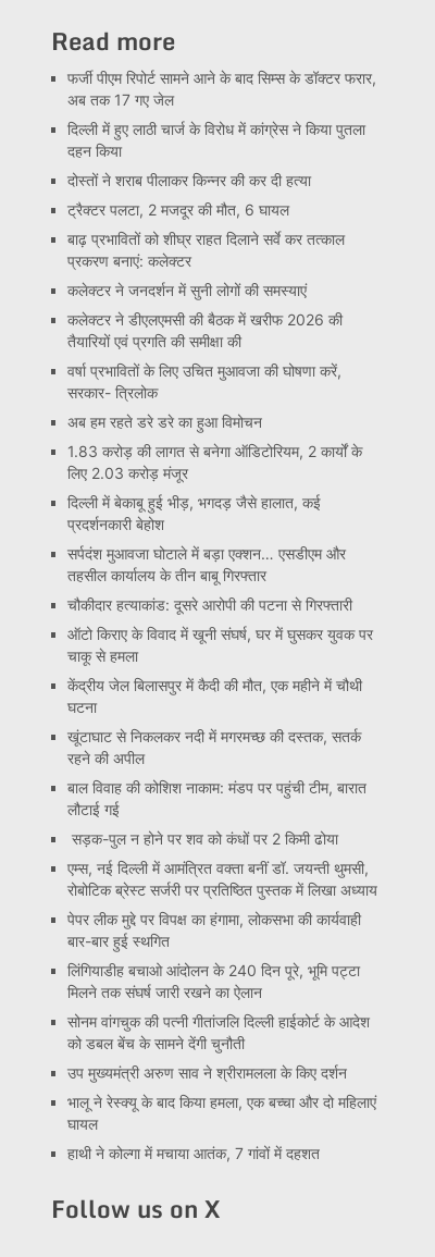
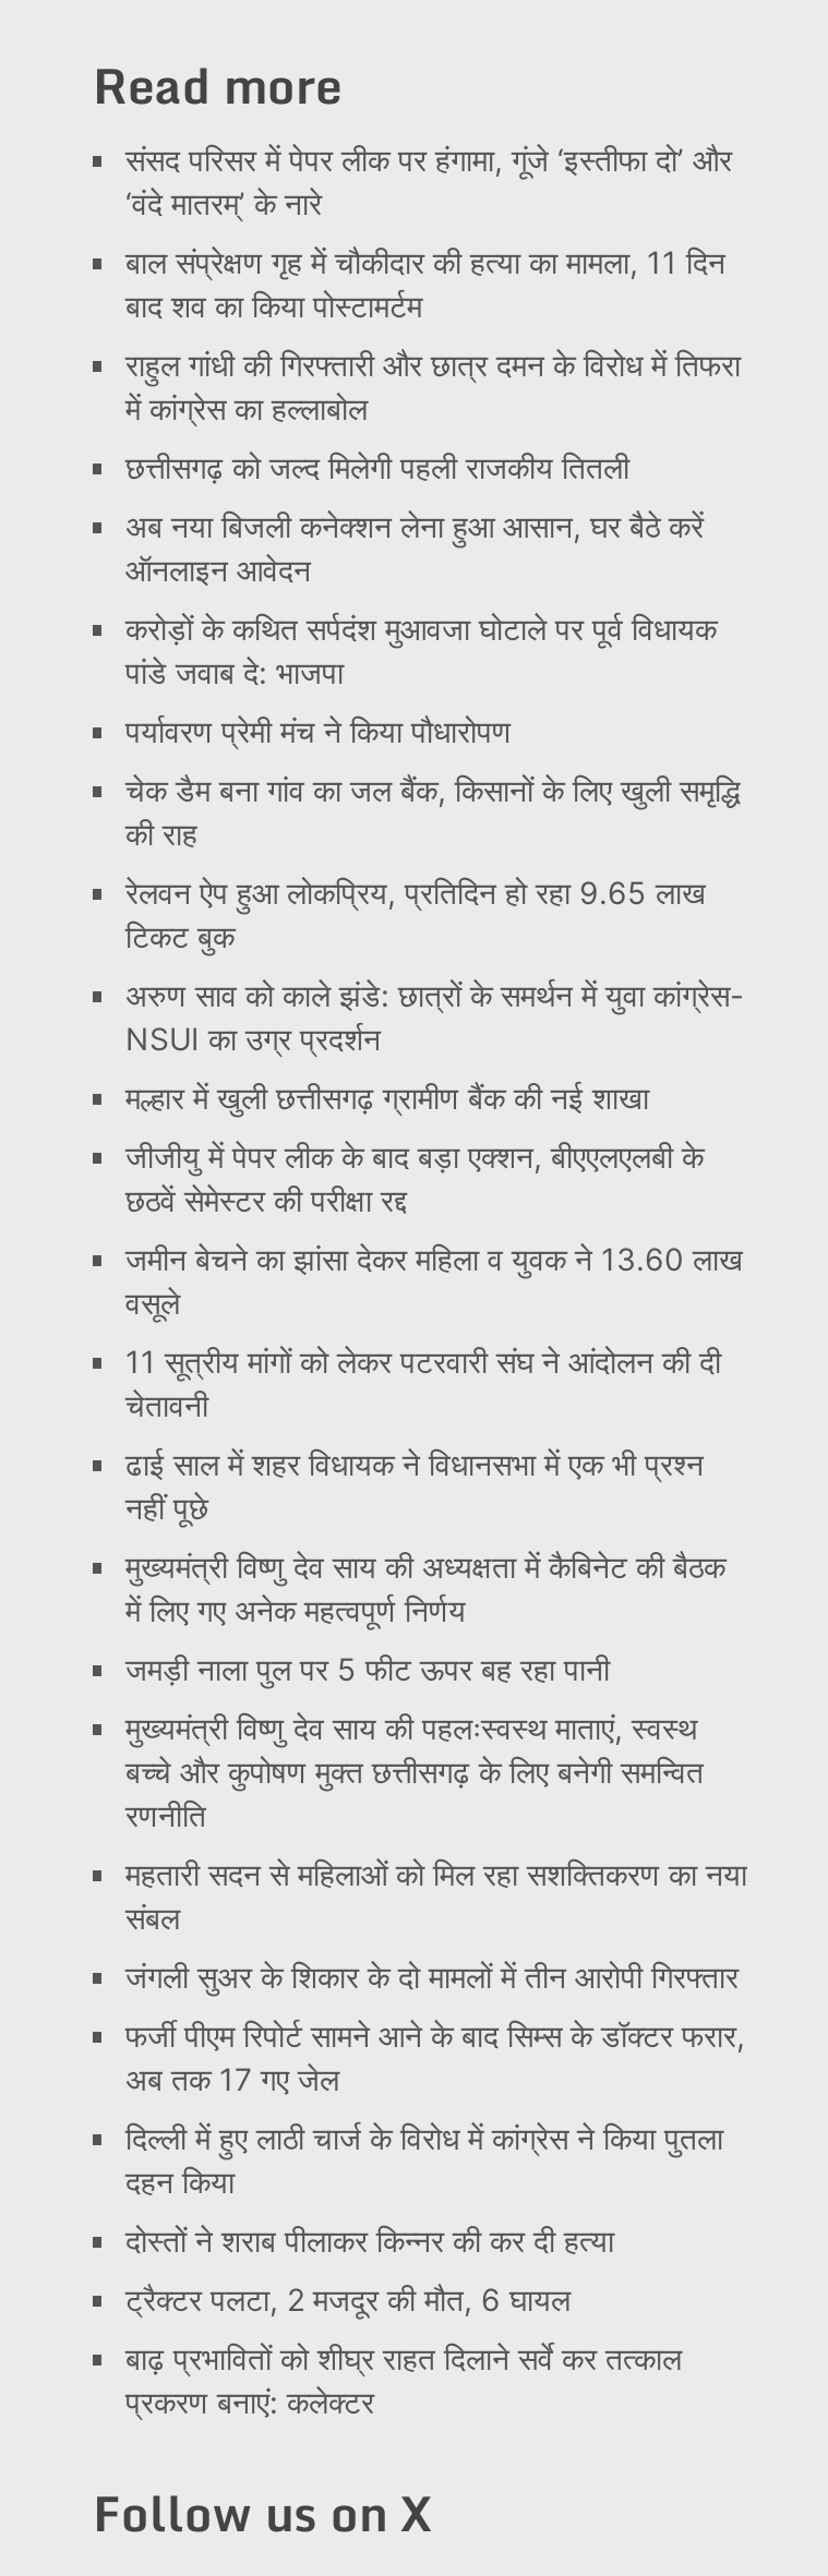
none -> [125,142,747,1996] संसद परिसर में पेपर लीक पर हंगामा, गूंजे ‘इस्तीफा दो’ और | ‘वंदे मातरम्’ के नारे | बाल संप्रेक्षण गृह में चौकीदार की हत्या का मामला, 11 दिन | बाद शव का किया पोस्टामर्टम | राहुल गांधी की गिरफ्तारी और छात्र दमन के विरोध में तिफरा | में कांग्रेस का हल्लाबोल | छत्तीसगढ़ को जल्द मिलेगी पहली राजकीय तितली | अब नया बिजली कनेक्शन लेना हुआ आसान, घर बैठे करें | ऑनलाइन आवेदन | करोड़ों के कथित सर्पदंश मुआवजा घोटाले पर पूर्व विधायक | पांडे जवाब दे: भाजपा | पर्यावरण प्रेमी मंच ने किया पौधारोपण | चेक डैम बना गांव का जल बैंक, किसानों के लिए खुली समृद्धि | की राह | रेलवन ऐप हुआ लोकप्रिय, प्रतिदिन हो रहा 9.65 लाख | टिकट बुक | अरुण साव को काले झंडे: छात्रों के समर्थन में युवा कांग्रेस- | NSUI का उग्र प्रदर्शन | मल्हार में खुली छत्तीसगढ़ ग्रामीण बैंक की नई शाखा | जीजीयु में पेपर लीक के बाद बड़ा एक्शन, बीएएलएलबी के | छठवें सेमेस्टर की परीक्षा रद्द | जमीन बेचने का झांसा देकर महिला व युवक ने 13.60 लाख | वसूले | 11 सूत्रीय मांगों को लेकर पटरवारी संघ ने आंदोलन की दी | चेतावनी | ढाई साल में शहर विधायक ने विधानसभा में एक भी प्रश्न | नहीं पूछे | मुख्यमंत्री विष्णु देव साय की अध्यक्षता में कैबिनेट की बैठक | में लिए गए अनेक महत्वपूर्ण निर्णय | जमड़ी नाला पुल पर 5 फीट ऊपर बह रहा पानी | मुख्यमंत्री विष्णु देव साय की पहलःस्वस्थ माताएं, स्वस्थ | बच्चे और कुपोषण मुक्त छत्तीसगढ़ के लिए बनेगी समन्वित | रणनीति | महतारी सदन से महिलाओं को मिल रहा सशक्तिकरण का नया | संबल | जंगली सुअर के शिकार के दो मामलों में तीन आरोपी गिरफ्तार
moved [67,69,376,270] -> [125,2018,745,2421]: फर्जी पीएम रिपोर्ट सामने आने के बाद सिम्स के डॉक्टर फरार, | अब तक 17 गए जेल | दिल्ली में हुए लाठी चार्ज के विरोध में कांग्रेस ने किया पुतला | दहन किया | दोस्तों ने शराब पीलाकर किन्नर की कर दी हत्या | ट्रैक्टर पलटा, 2 मजदूर की मौत, 6 घायल | बाढ़ प्रभावितों को शीघ्र राहत दिलाने सर्वे कर तत्काल | प्रकरण बनाएं: कलेक्टर
[67,281,377,1162] कलेक्टर ने जनदर्शन में सुनी लोगों की समस्याएं | कलेक्टर ने डीएलएमसी की बैठक में खरीफ 2026 की | तैयारियों एवं प्रगति की समीक्षा की | वर्षा प्रभावितों के लिए उचित मुआवजा की घोषणा करें, | सरकार- त्रिलोक | अब हम रहते डरे डरे का हुआ विमोचन | 1.83 करोड़ की लागत से बनेगा ऑडिटोरियम, 2 कार्यों के | लिए 2.03 करोड़ मंजूर | दिल्ली में बेकाबू हुई भीड़, भगदड़ जैसे हालात, कई | प्रदर्शनकारी बेहोश | सर्पदंश मुआवजा घोटाले में बड़ा एक्शन… एसडीएम और | तहसील कार्यालय के तीन बाबू गिरफ्तार | चौकीदार हत्याकांड: दूसरे आरोपी की पटना से गिरफ्तारी | ऑटो किराए के विवाद में खूनी संघर्ष, घर में घुसकर युवक पर | चाकू से हमला | केंद्रीय जेल बिलासपुर में कैदी की मौत, एक महीने में चौथी | घटना | खूंटाघाट से निकलकर नदी में मगरमच्छ की दस्तक, सतर्क | रहने की अपील | बाल विवाह की कोशिश नाकाम: मंडप पर पहुंची टीम, बारात | लौटाई गई | सड़क-पुल न होने पर शव को कंधों पर 2 किमी ढोया | एम्स, नई दिल्ली में आमंत्रित वक्ता बनीं डॉ. जयन्ती थुमसी, | रोबोटिक ब्रेस्ट सर्जरी पर प्रतिष्ठित पुस्तक में लिखा अध्याय | पेपर लीक मुद्दे पर विपक्ष का हंगामा, लोकसभा की कार्यवाही | बार-बार हुई स्थगित | लिंगियाडीह बचाओ आंदोलन के 240 दिन पूरे, भूमि पट्टा | मिलने तक संघर्ष जारी रखने का ऐलान | सोनम वांगचुक की पत्नी गीतांजलि दिल्ली हाईकोर्ट के आदेश | को डबल बेंच के सामने देंगी चुनौती | उप मुख्यमंत्री अरुण साव ने श्रीरामलला के किए दर्शन | भालू ने रेस्क्यू के बाद किया हमला, एक बच्चा और दो महिलाएं | घायल | हाथी ने कोल्गा में मचाया आतंक, 7 गांवों में दहशत -> none

